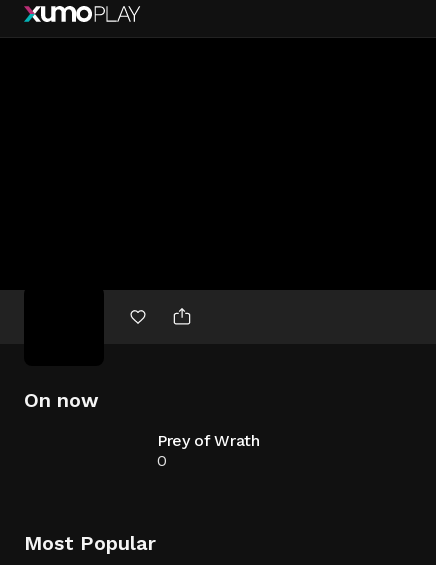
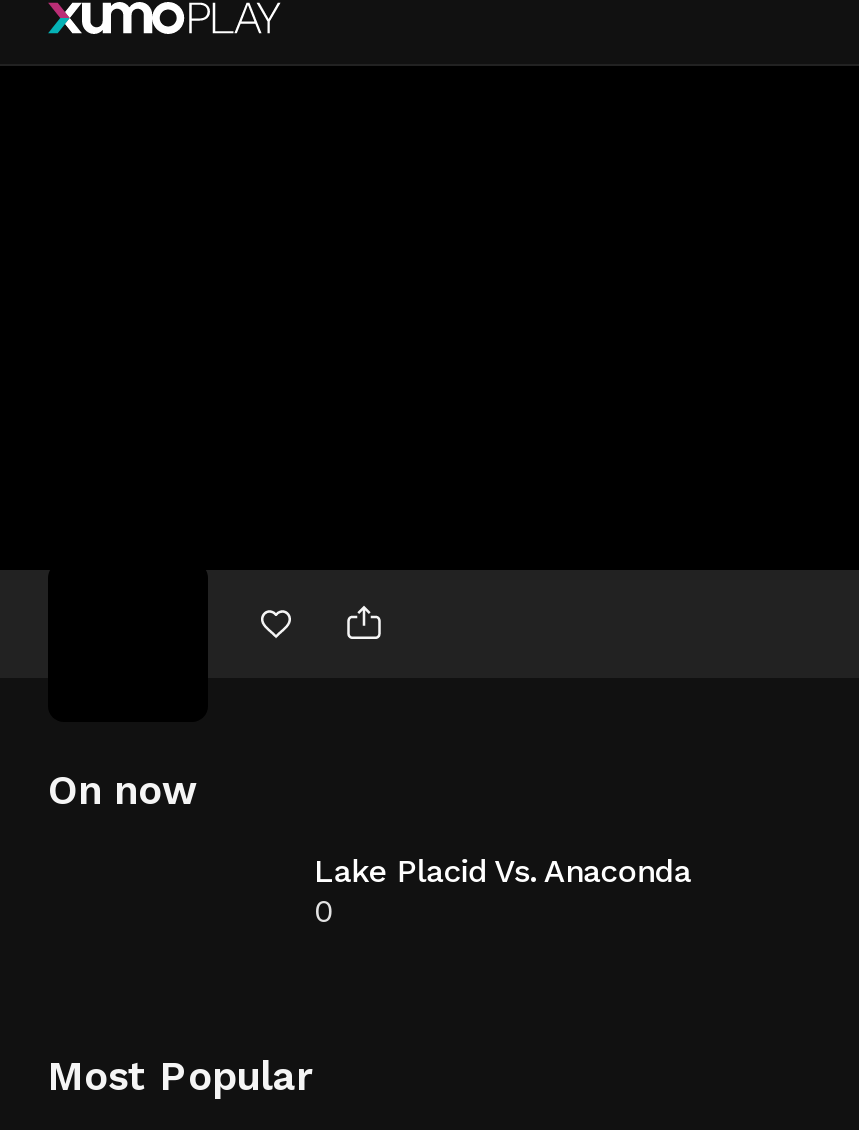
[157,431,260,450] Prey of Wrath -> [314,852,691,890] Lake Placid Vs. Anaconda

